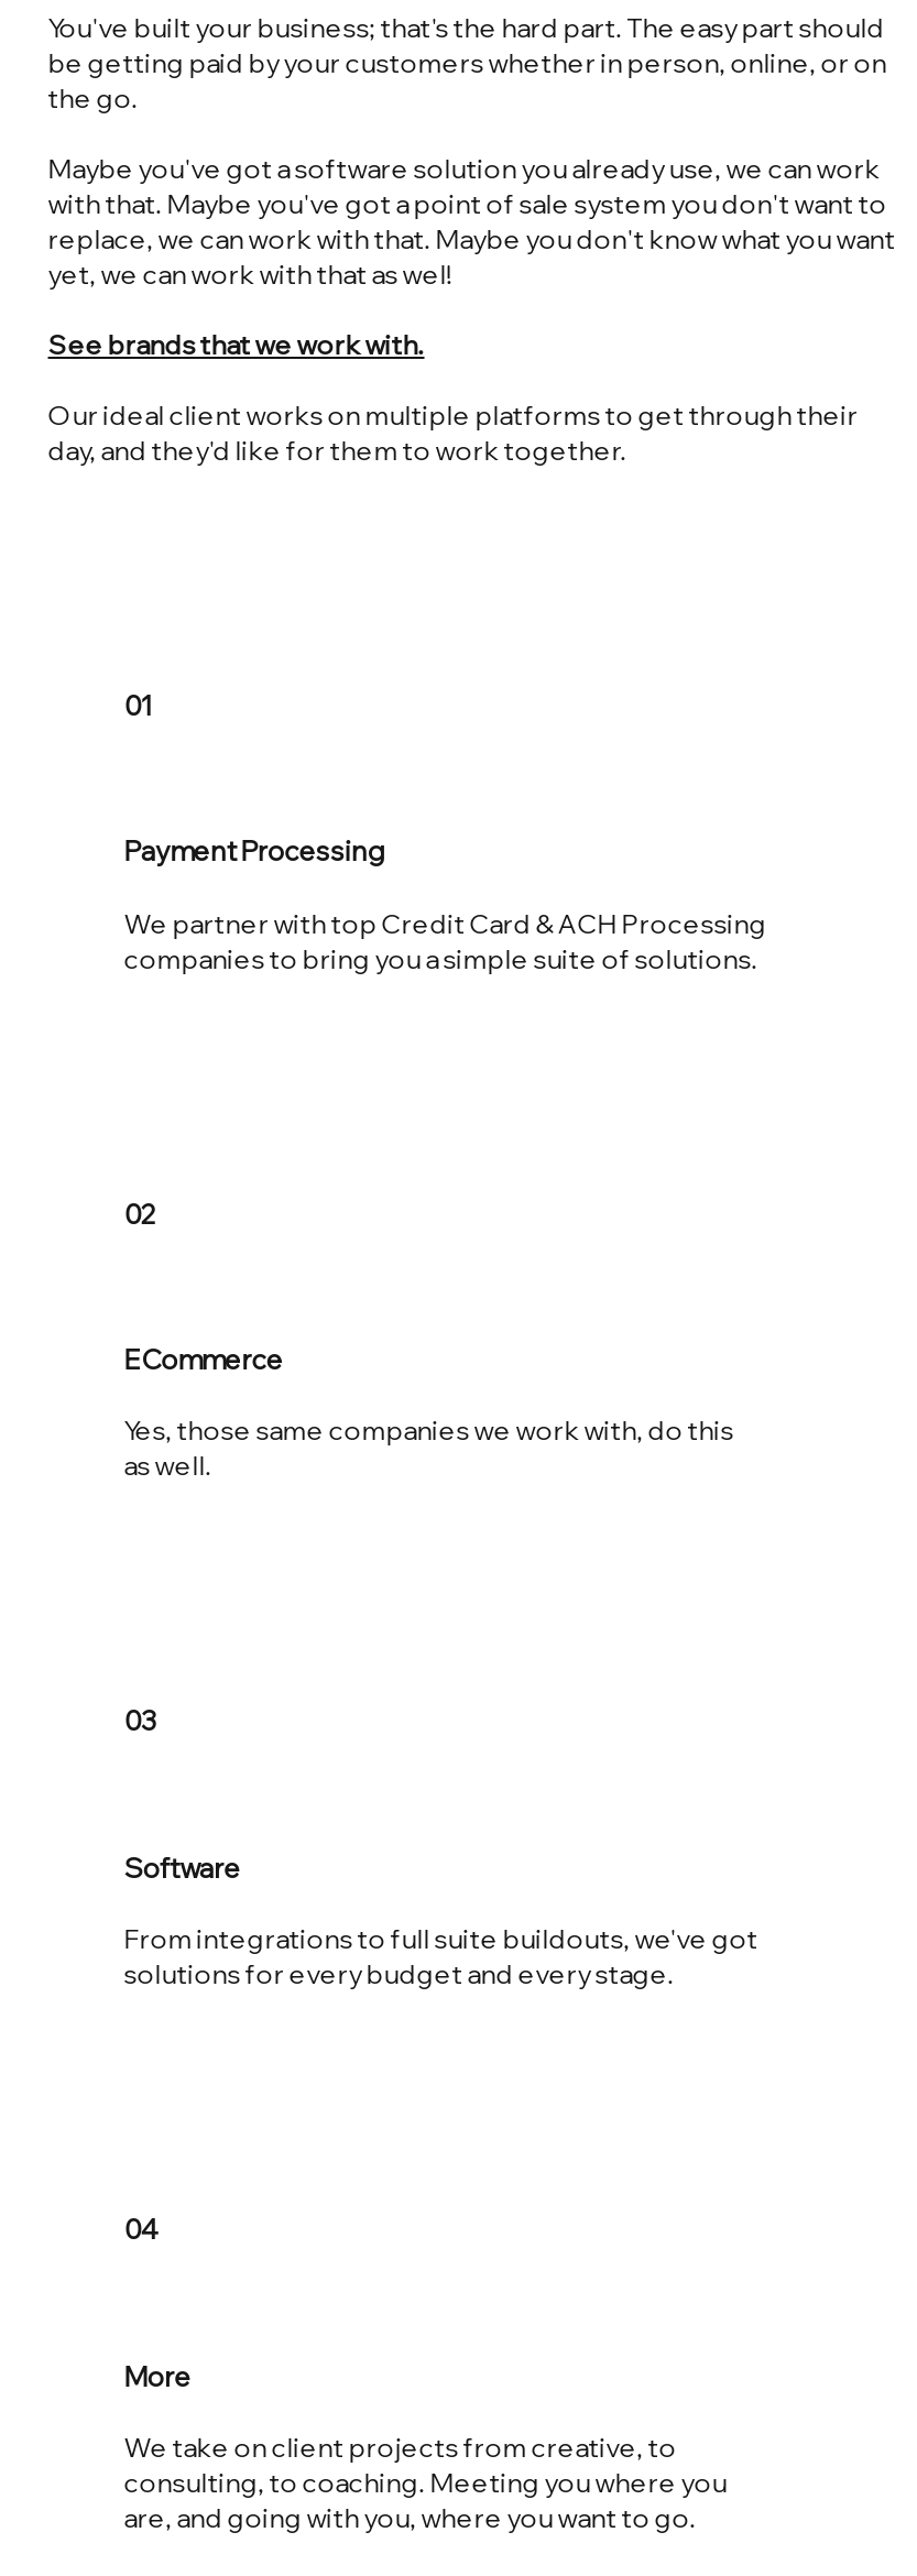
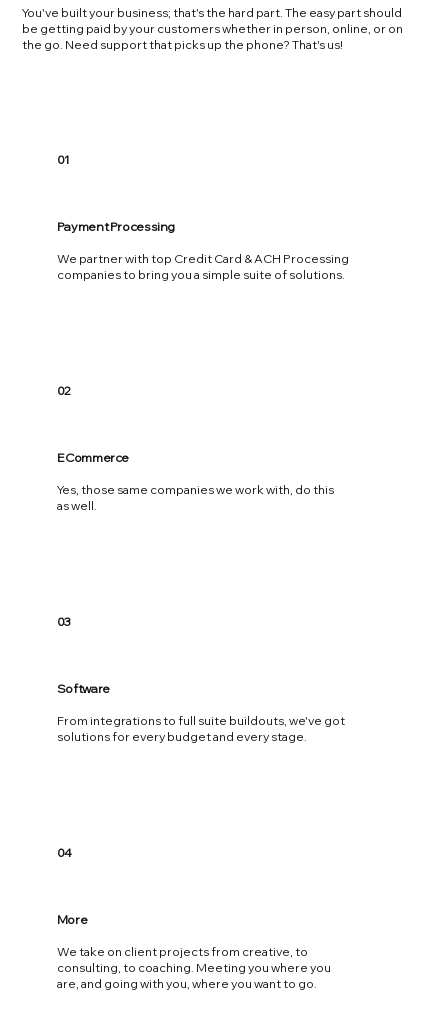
[48,81,896,466] the go. | Maybe you've got a software solution you already use, we can work | with that. Maybe you've got a point of sale system you don't want to | replace, we can work with that. Maybe you don't know what you want | yet, we can work with that as wel! | See brands that we work with. | Our ideal client works on multiple platforms to get through their | day, and they'd like for them to work together. -> [22,37,343,52] the go. Need support that picks up the phone? That's us!

